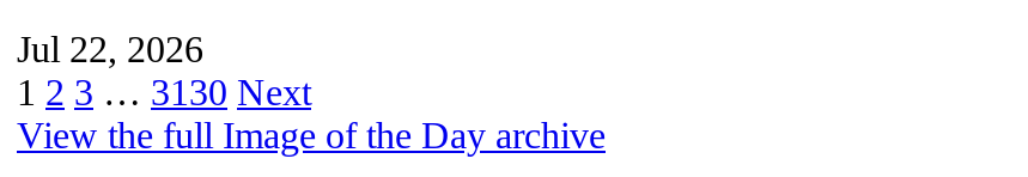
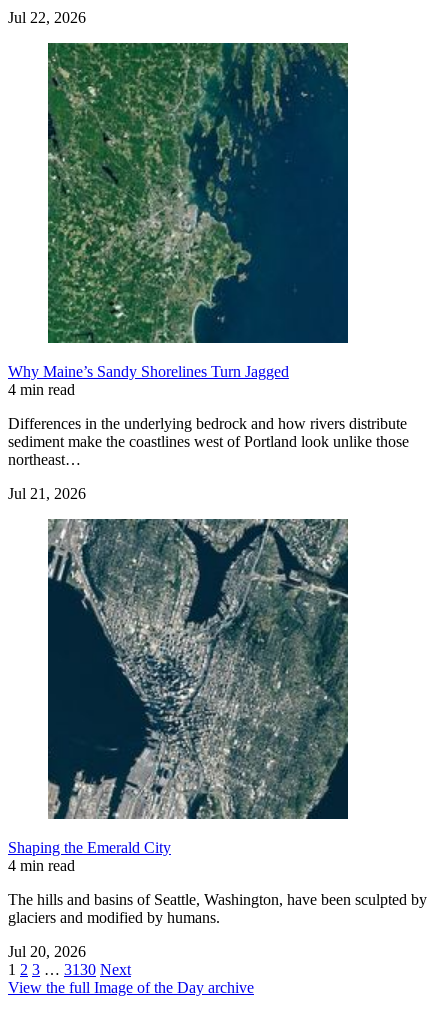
none -> [8,42,409,502] [image] | Why Maine’s Sandy Shorelines Turn Jagged | 4 min read | Differences in the underlying bedrock and how rivers distribute | sediment make the coastlines west of Portland look unlike those | northeast… | Jul 21, 2026
none -> [8,518,427,960] [image] | Shaping the Emerald City | 4 min read | The hills and basins of Seattle, Washington, have been sculpted by | glaciers and modified by humans. | Jul 20, 2026

